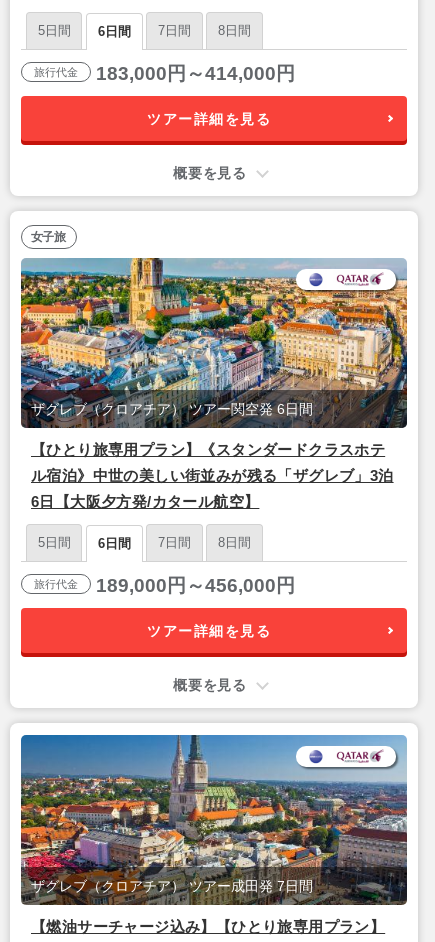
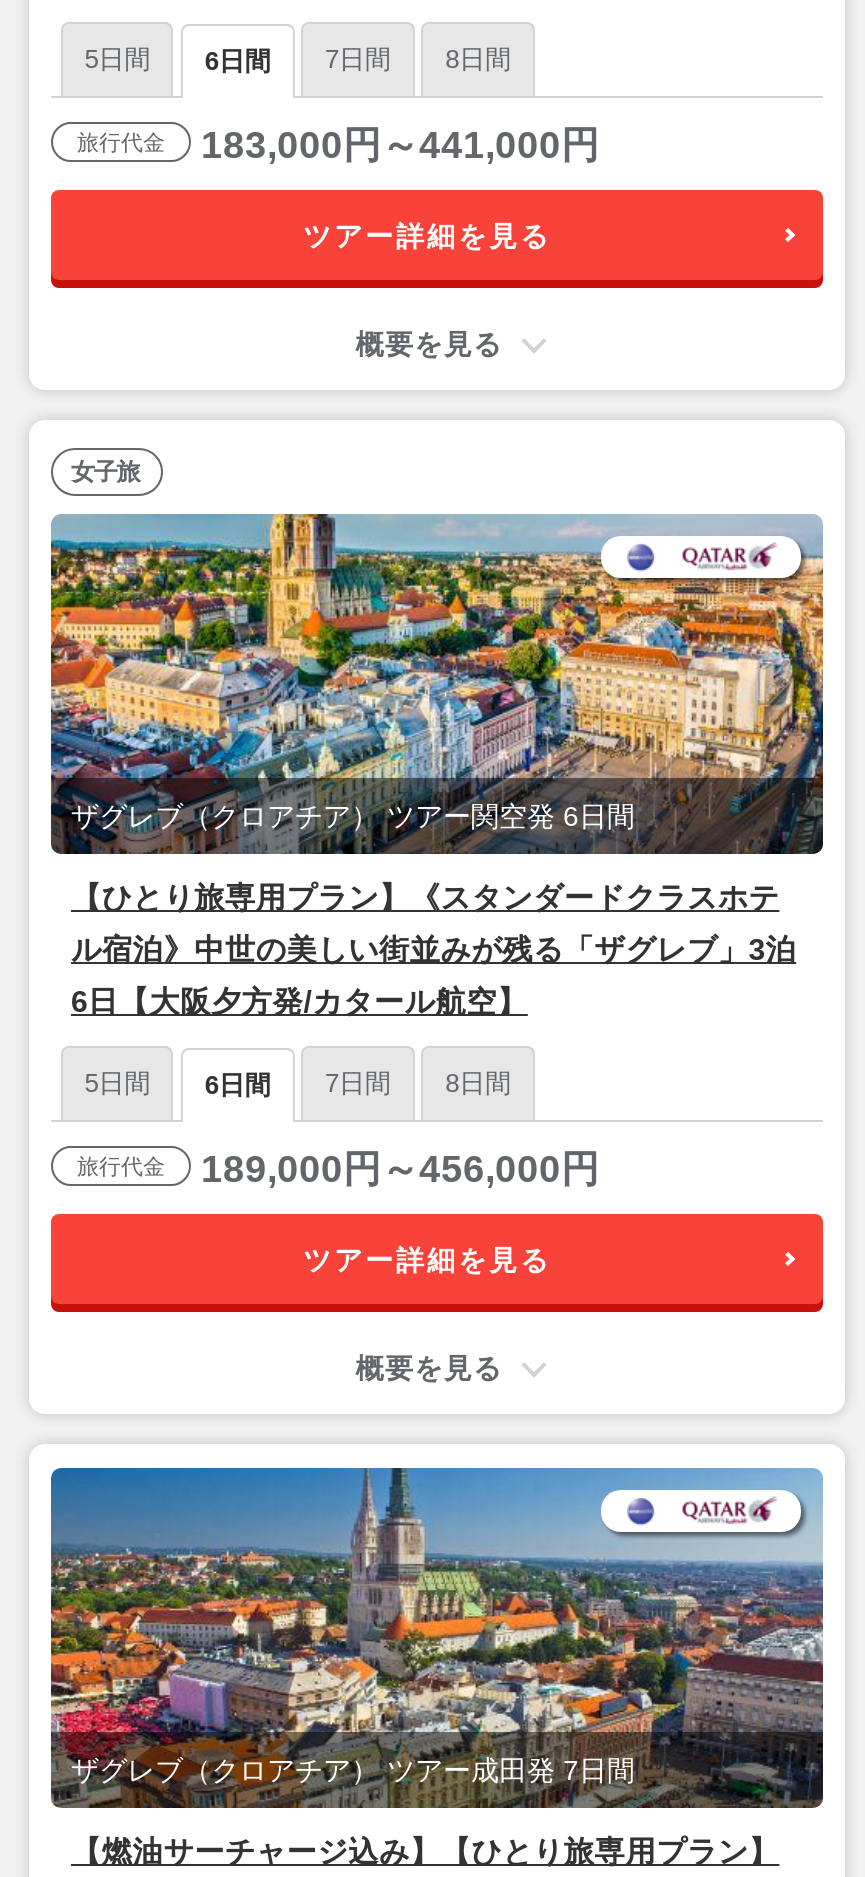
[34,63,295,84] 旅行代金 183,000円～414,000円 -> [77,124,599,166] 旅行代金 183,000円～441,000円

